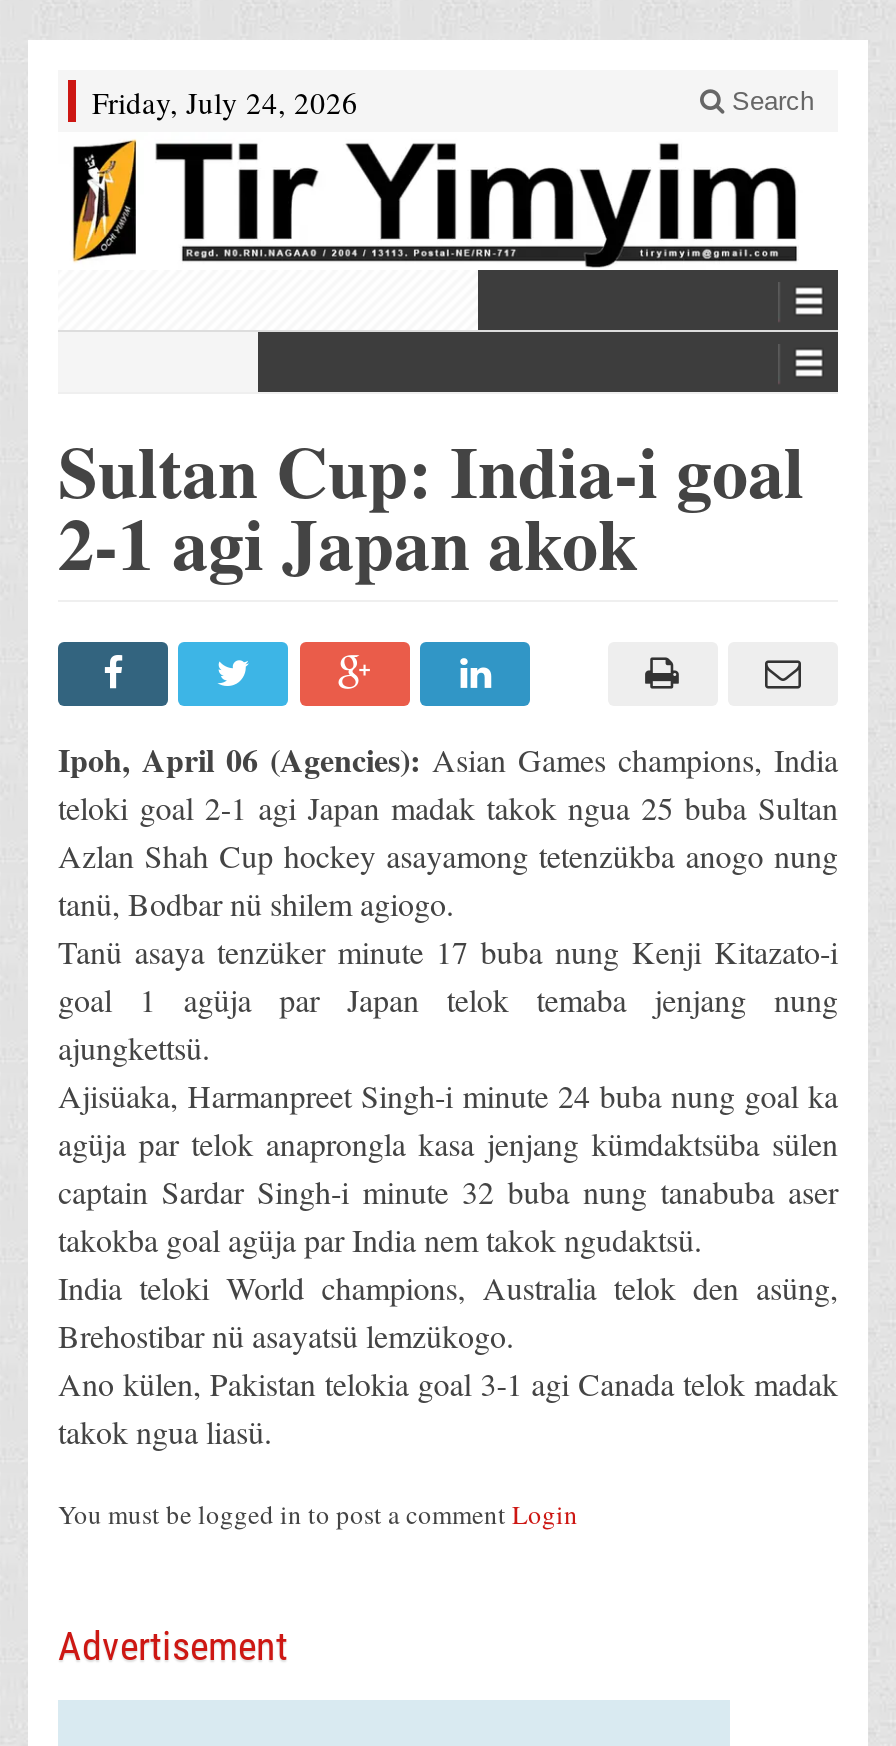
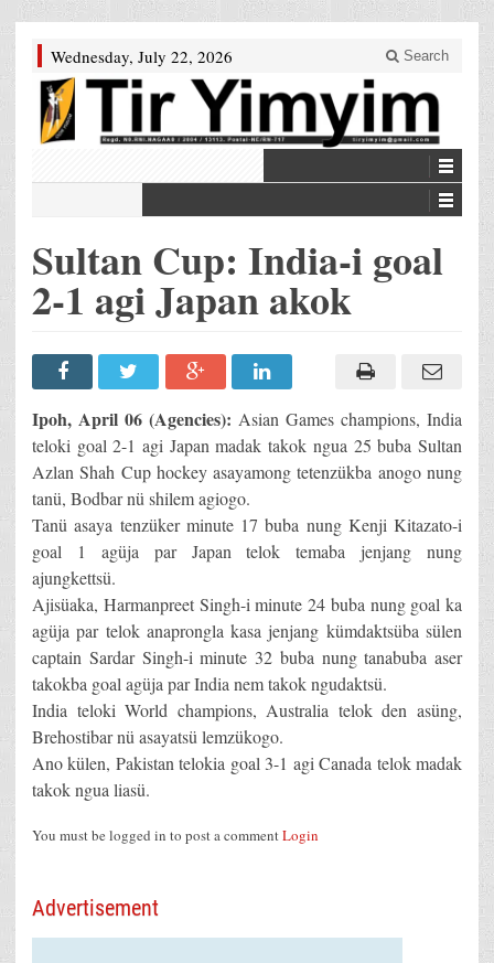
[92,82,358,122] Friday, July 24, 2026 -> [51,45,233,67] Wednesday, July 22, 2026

